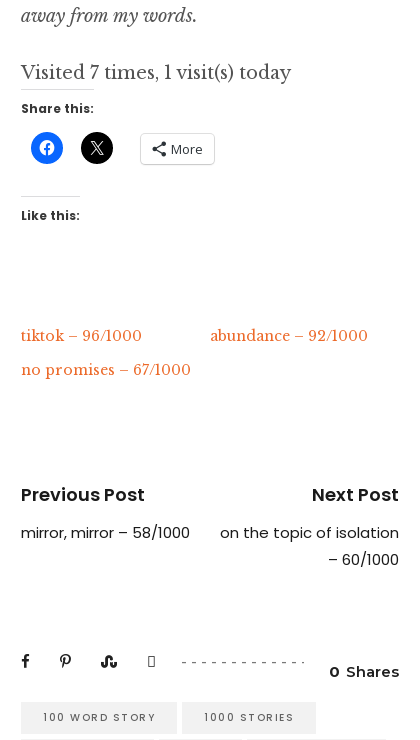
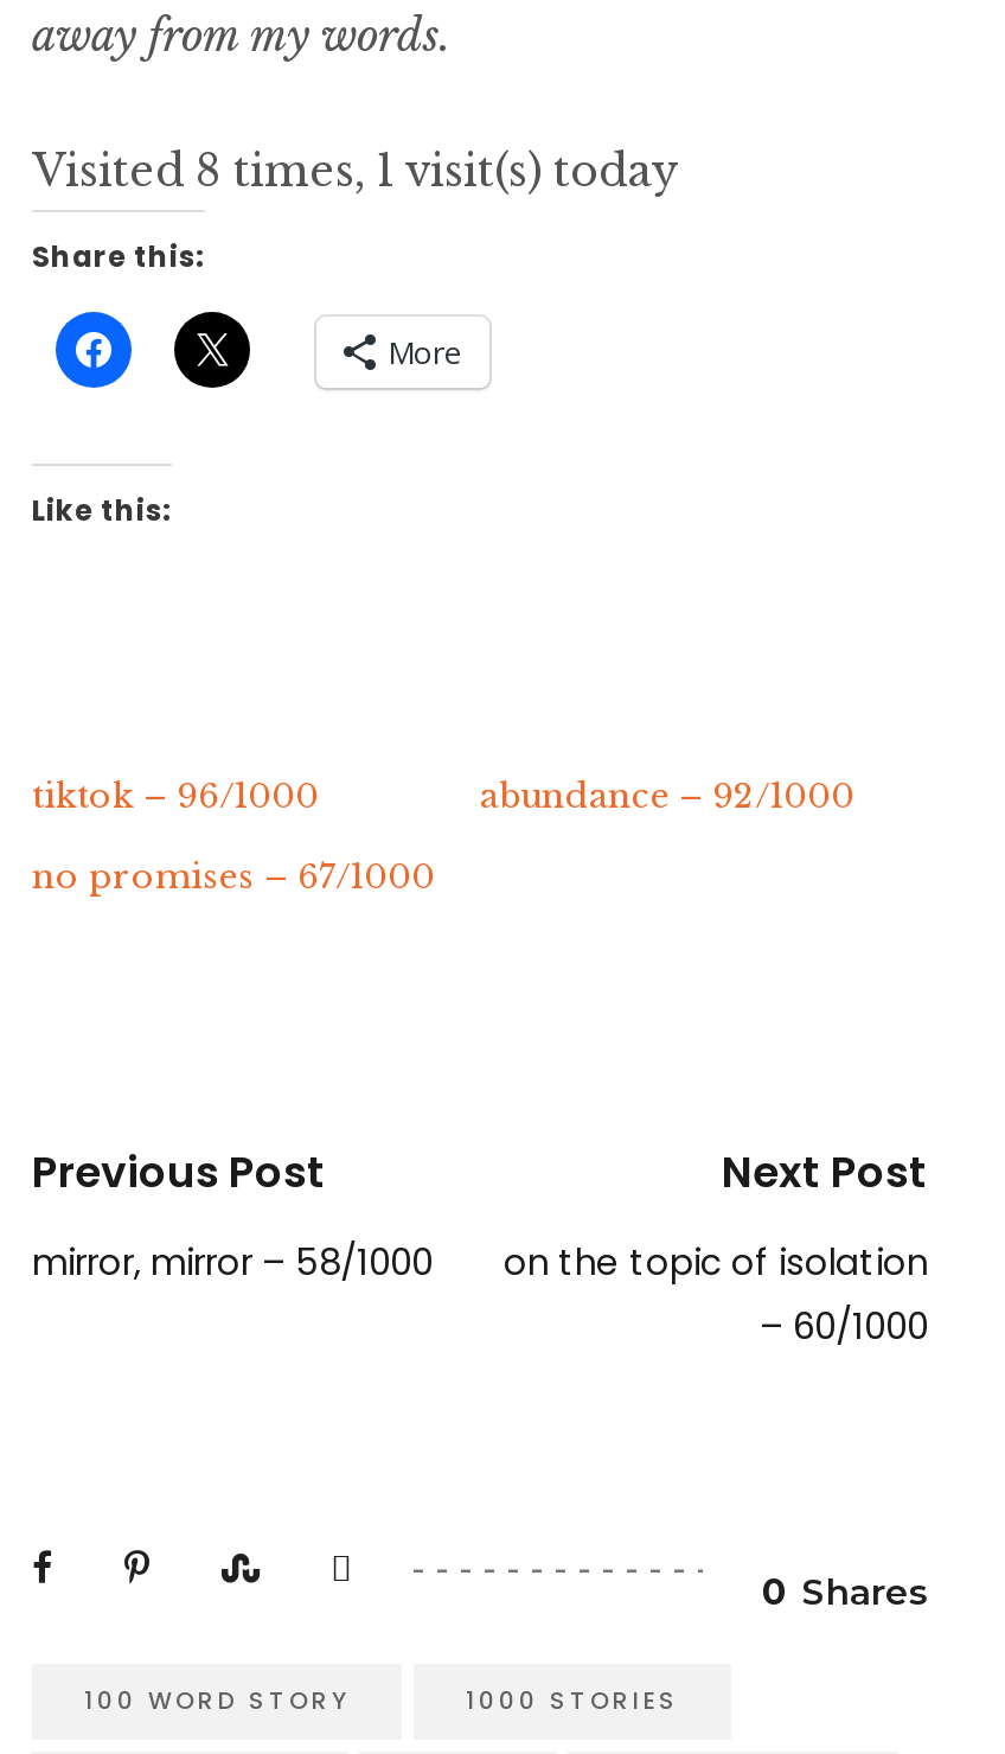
[21,62,291,84] Visited 7 times, 1 visit(s) today -> [32,146,677,198] Visited 8 times, 1 visit(s) today

